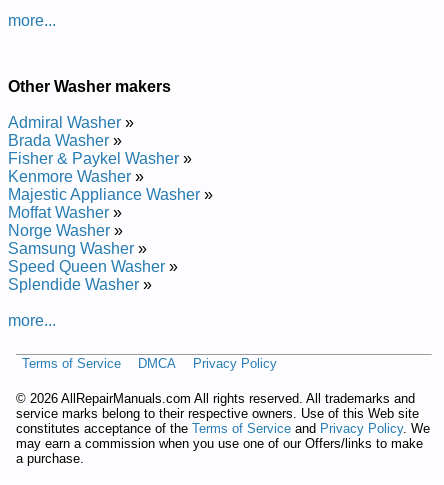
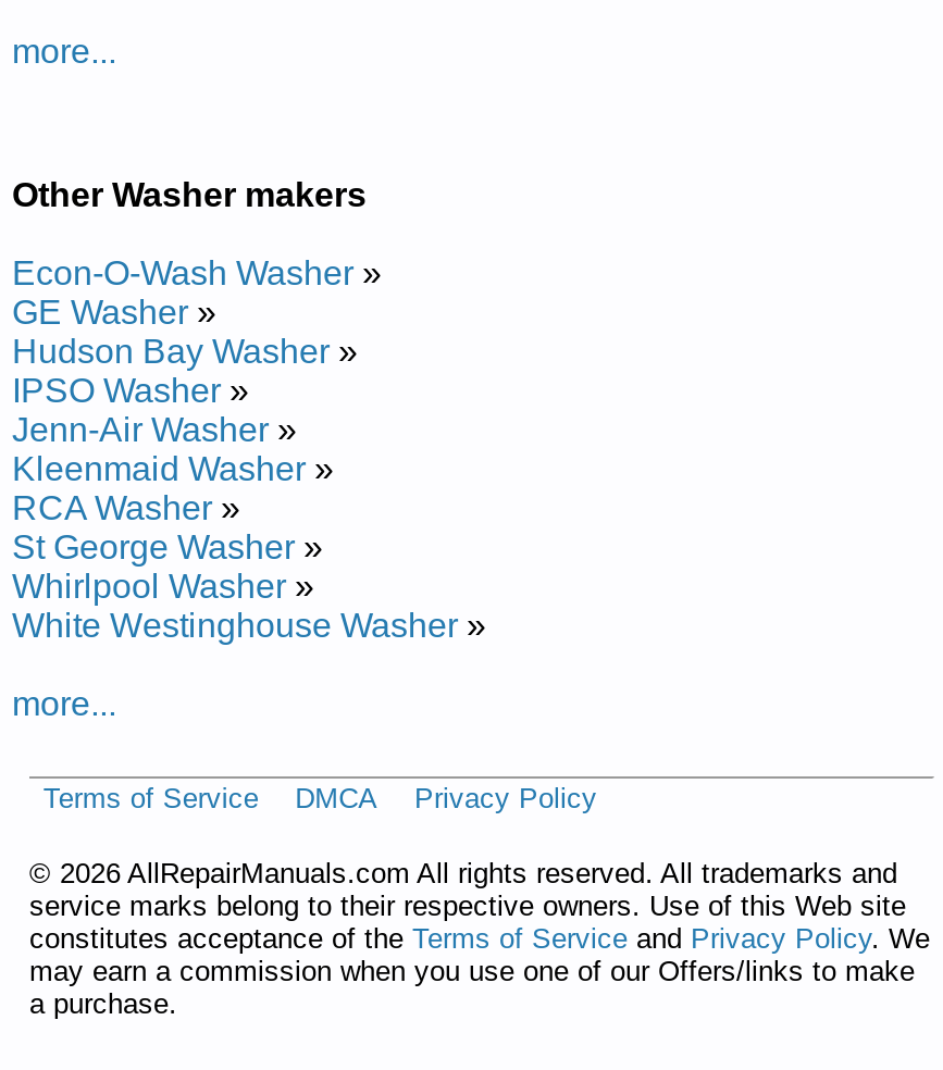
[8,113,213,292] Admiral Washer» | Brada Washer» | Fisher & Paykel Washer» | Kenmore Washer» | Majestic Appliance Washer» | Moffat Washer» | Norge Washer» | Samsung Washer» | Speed Queen Washer» | Splendide Washer» -> [12,253,486,643] Econ-O-Wash Washer» | GE Washer» | Hudson Bay Washer» | IPSO Washer» | Jenn-Air Washer» | Kleenmaid Washer» | RCA Washer» | St George Washer» | Whirlpool Washer» | White Westinghouse Washer»

